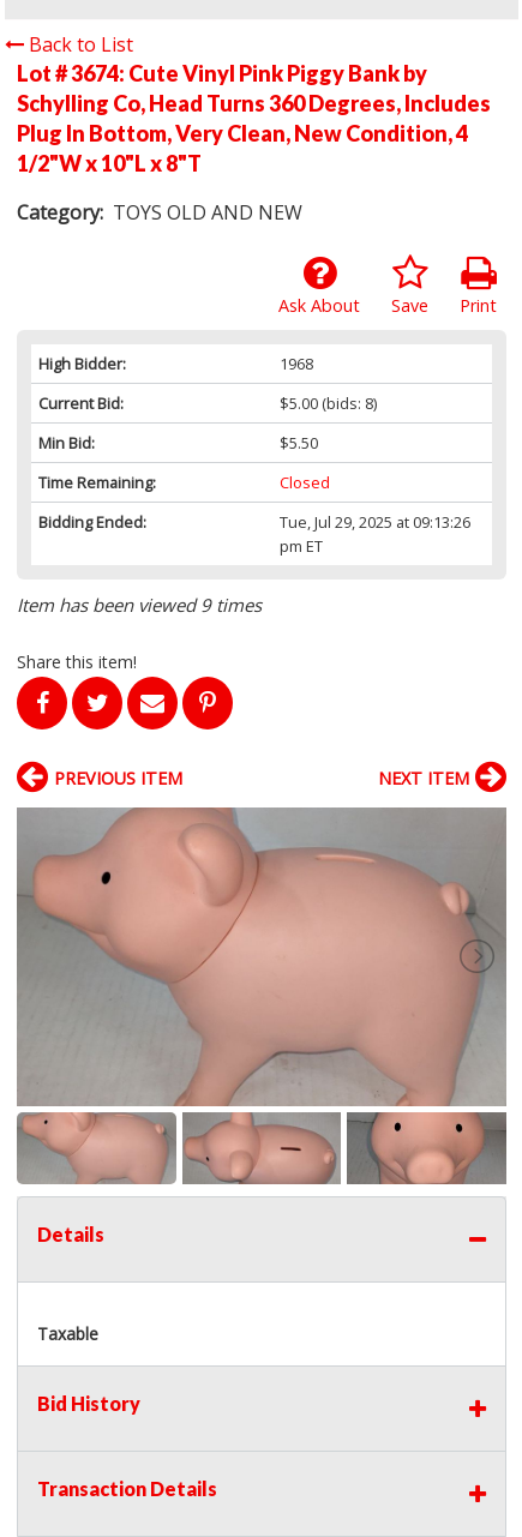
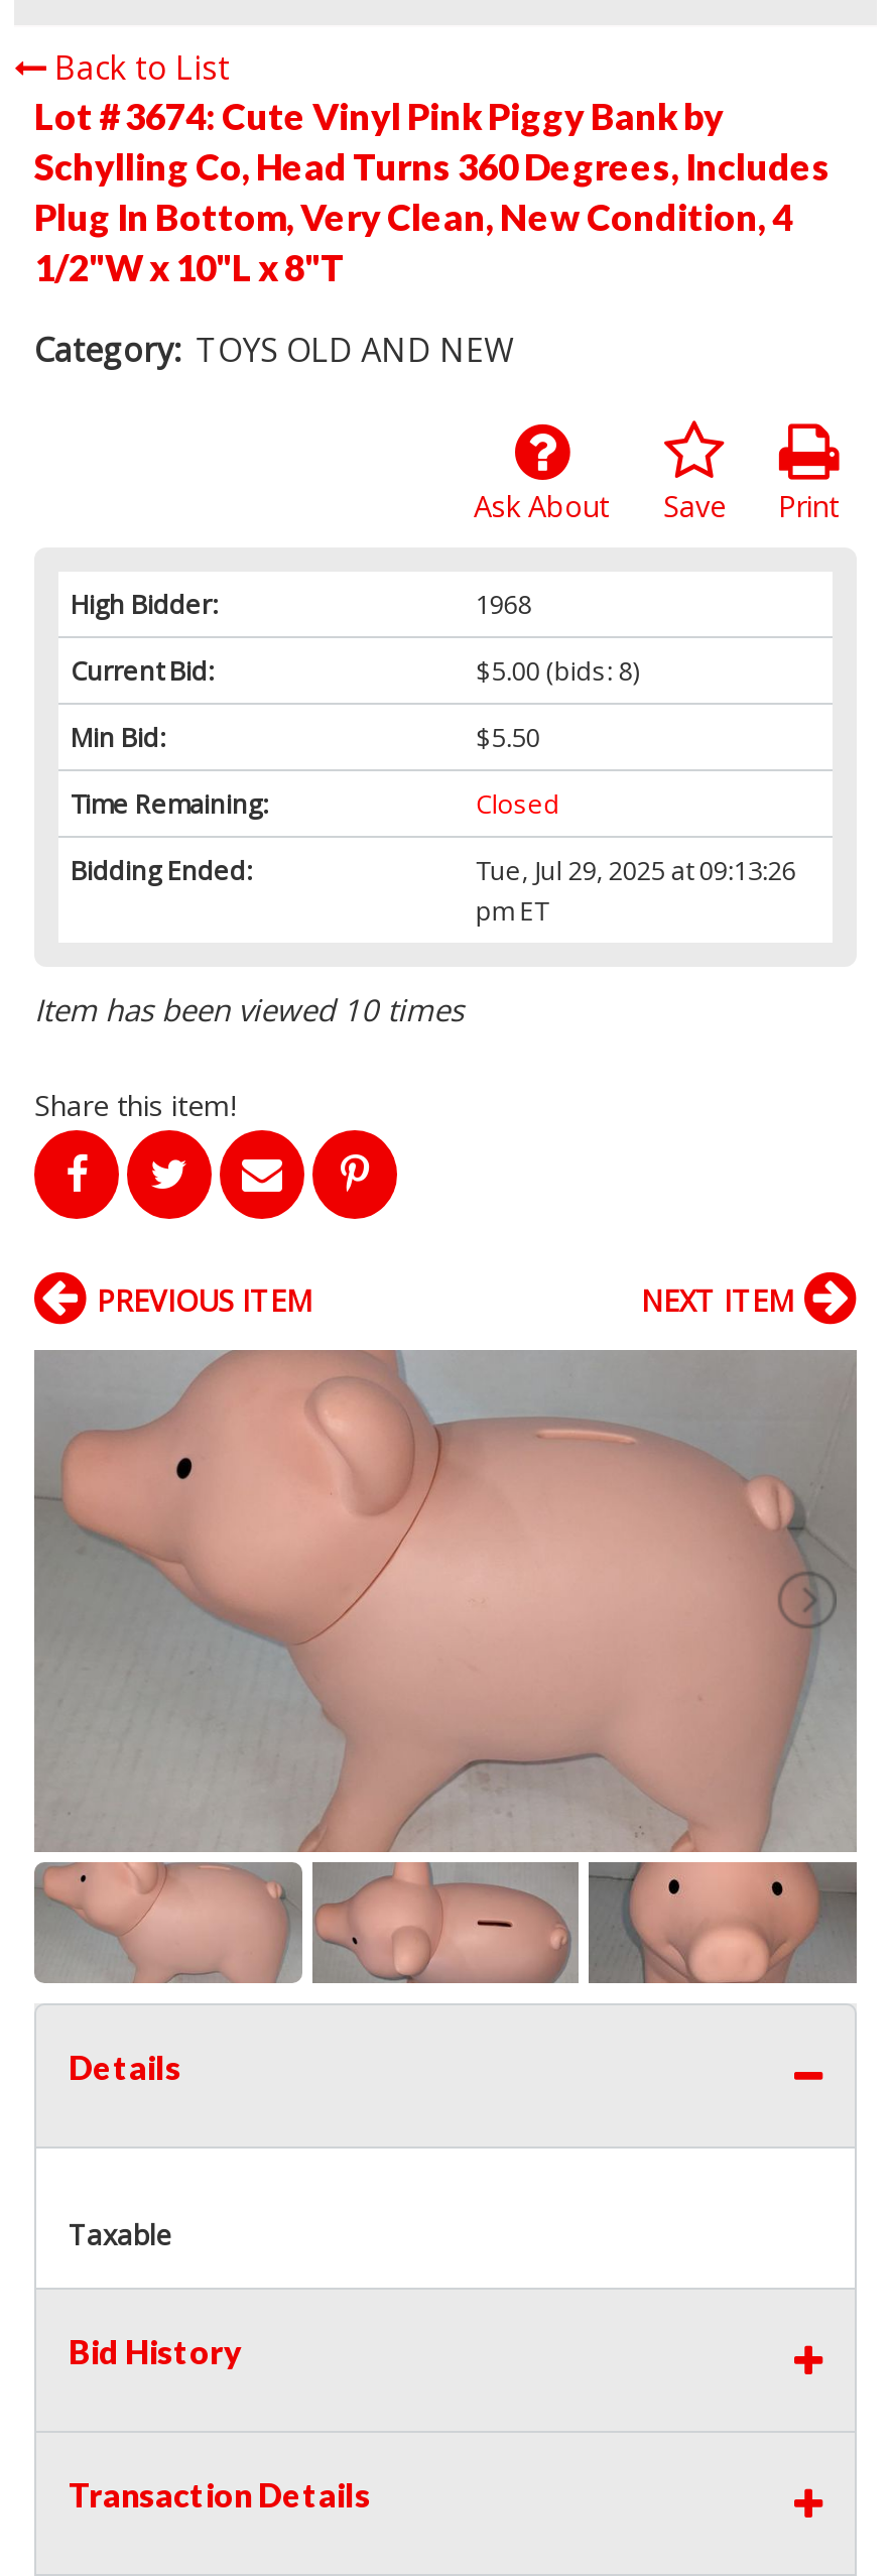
[17,593,262,617] Item has been viewed 9 times -> [34,989,464,1029] Item has been viewed 10 times

